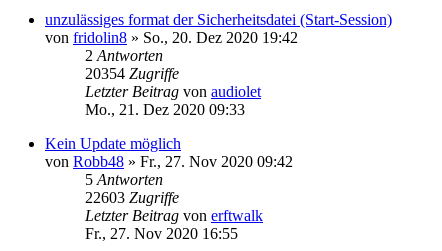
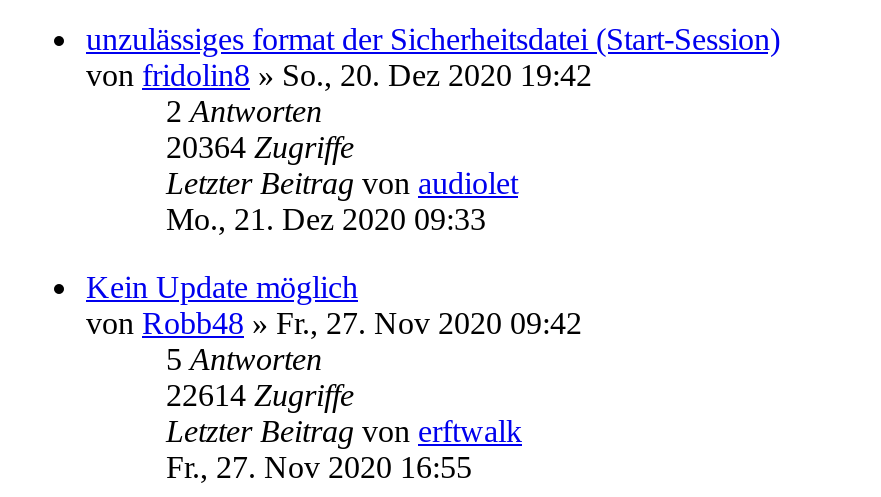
[85,65,179,82] 20354 Zugriffe -> [166,130,354,164] 20364 Zugriffe
[85,189,179,206] 22603 Zugriffe -> [166,378,354,412] 22614 Zugriffe

